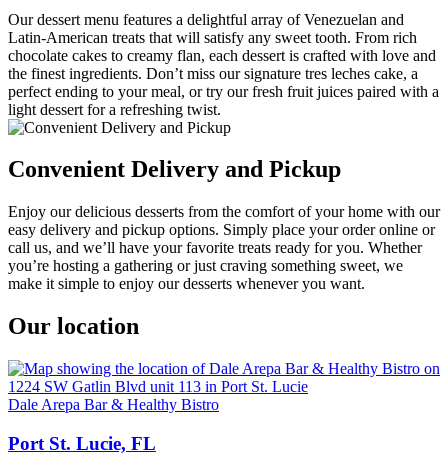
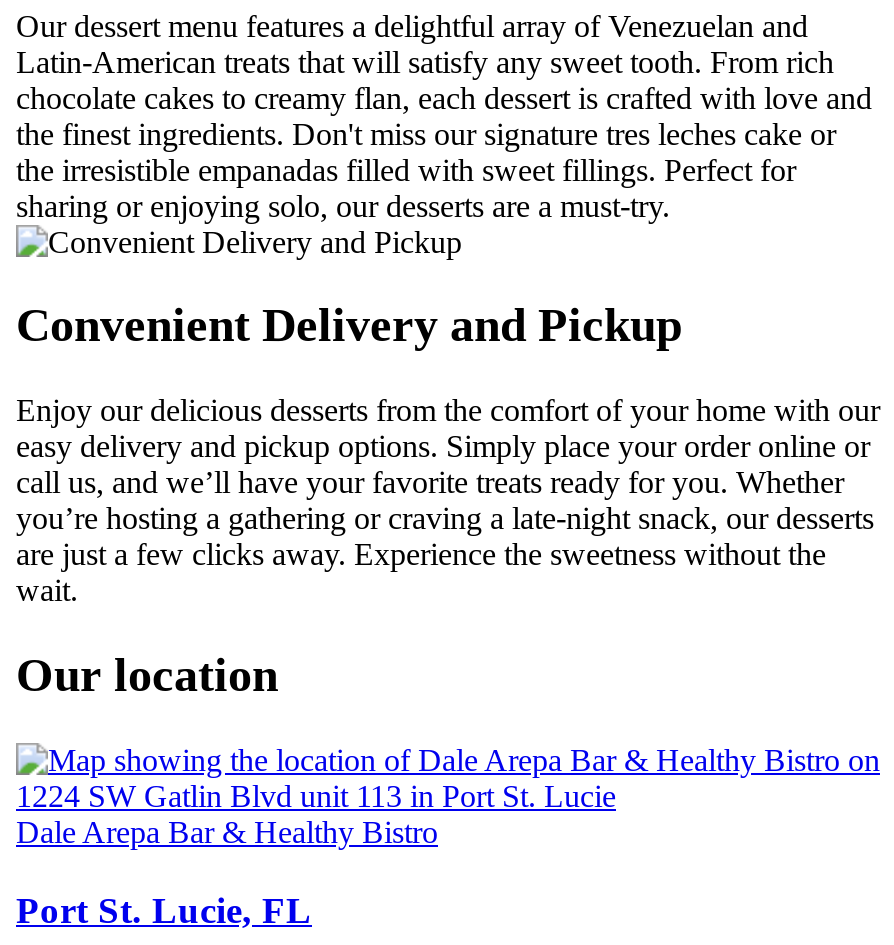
[8,64,439,117] the finest ingredients. Don’t miss our signature tres leches cake, a | perfect ending to your meal, or try our fresh fruit juices paired with a | light dessert for a refreshing twist. -> [16,116,836,222] the finest ingredients. Don't miss our signature tres leches cake or | the irresistible empanadas filled with sweet fillings. Perfect for | sharing or enjoying solo, our desserts are a must-try.
[8,257,403,292] you’re hosting a gathering or just craving something sweet, we | make it simple to enjoy our desserts whenever you want. -> [16,502,874,608] you’re hosting a gathering or craving a late-night snack, our desserts | are just a few clicks away. Experience the sweetness without the | wait.

